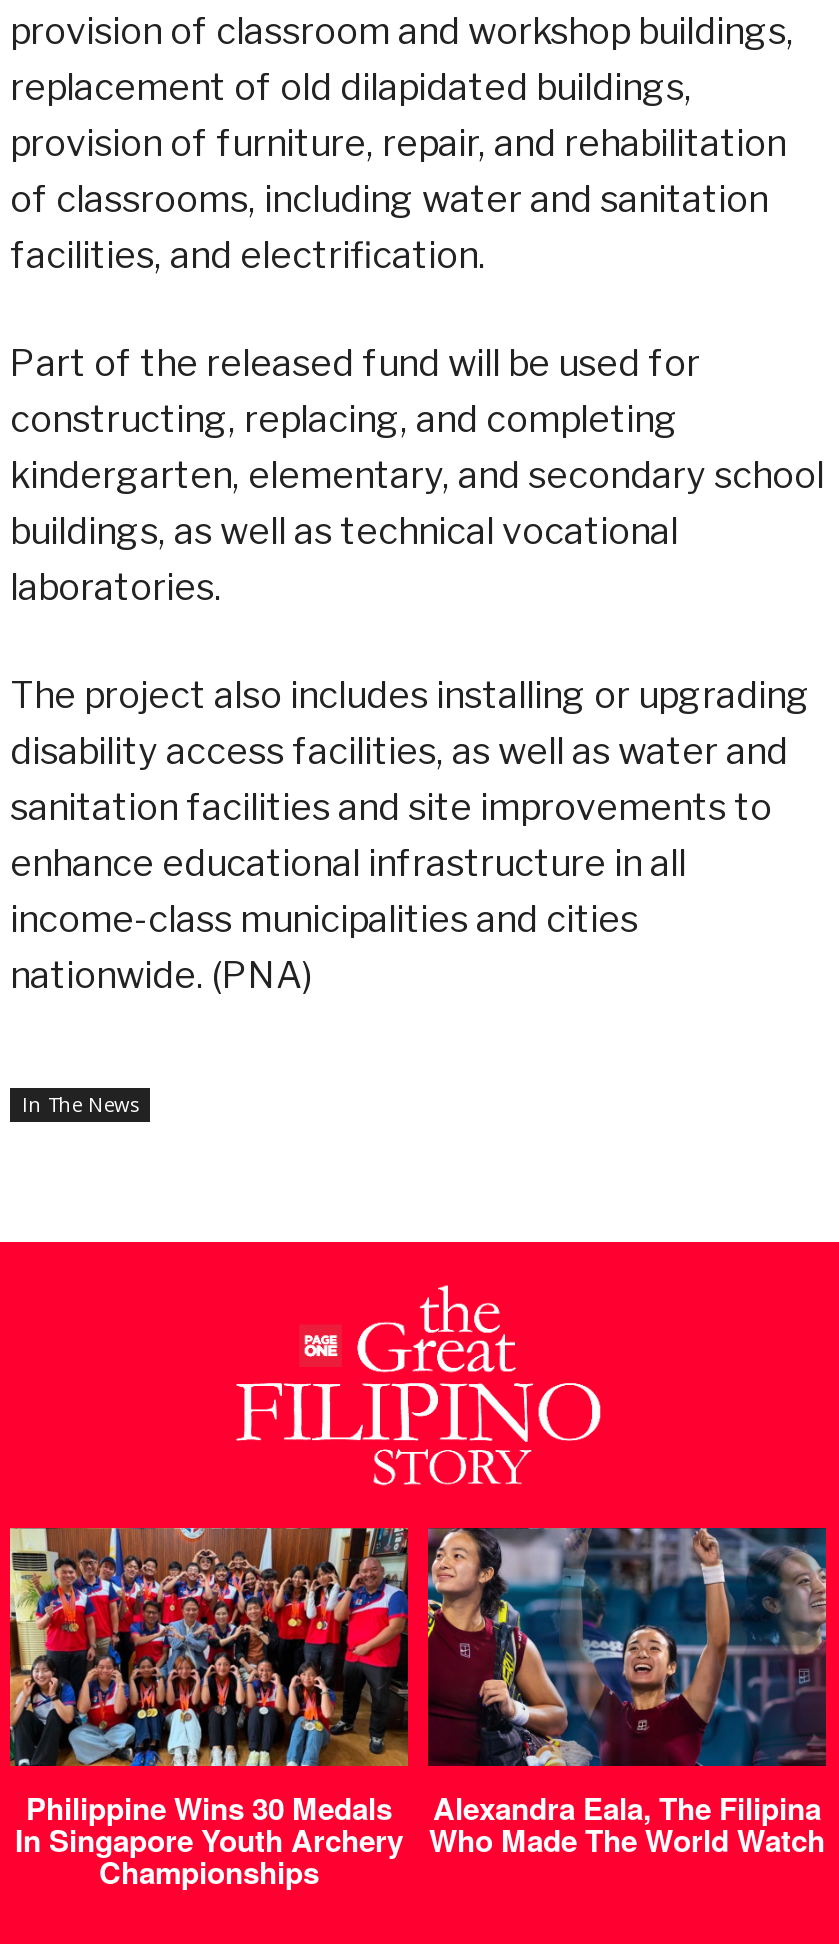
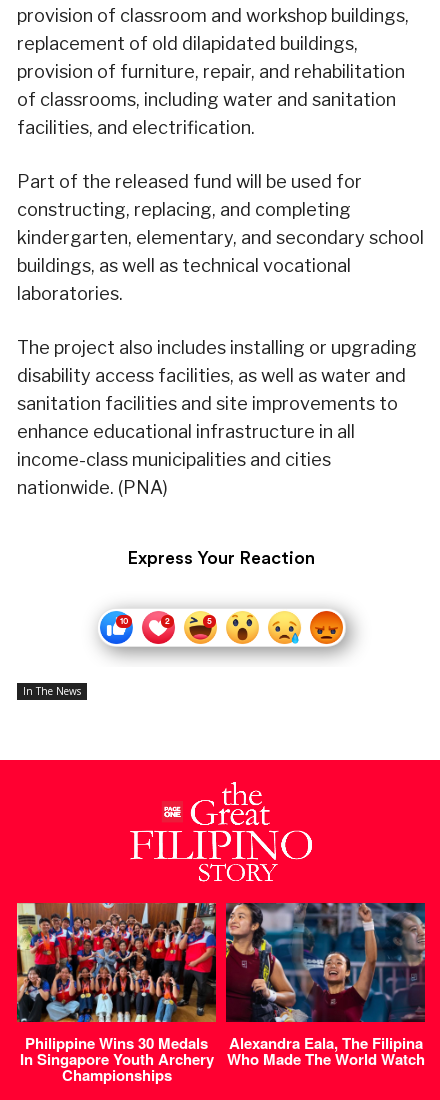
none -> [99,610,355,658] [image]
none -> [127,549,315,567] Express Your Reaction

